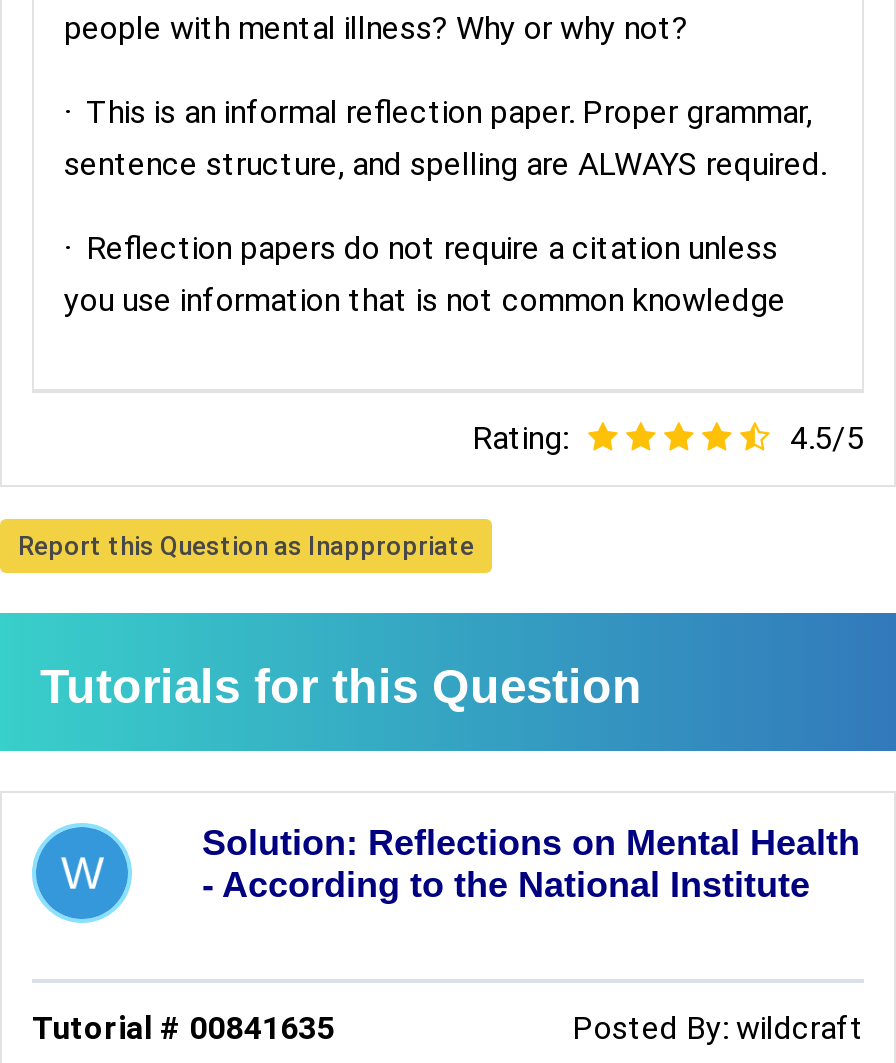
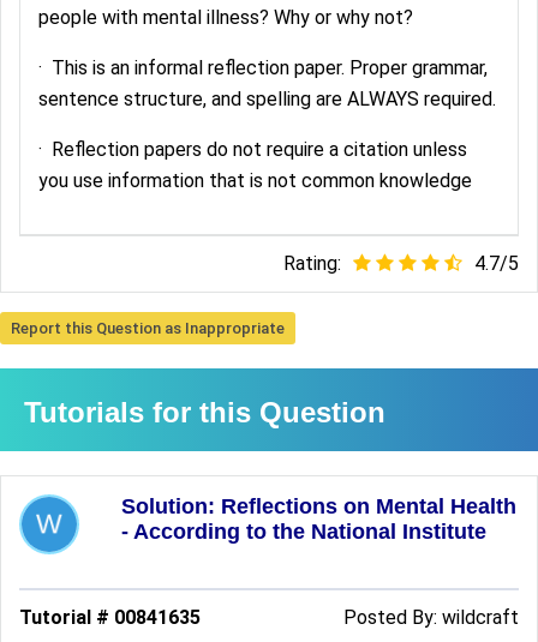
[790,420,864,458] 4.5/5 -> [474,252,519,275] 4.7/5

